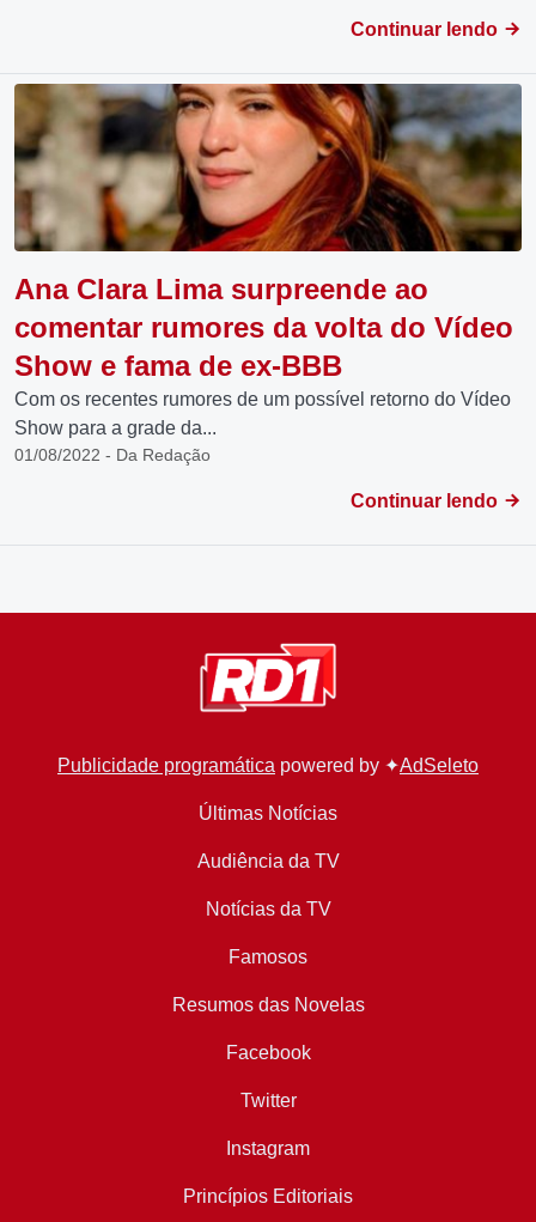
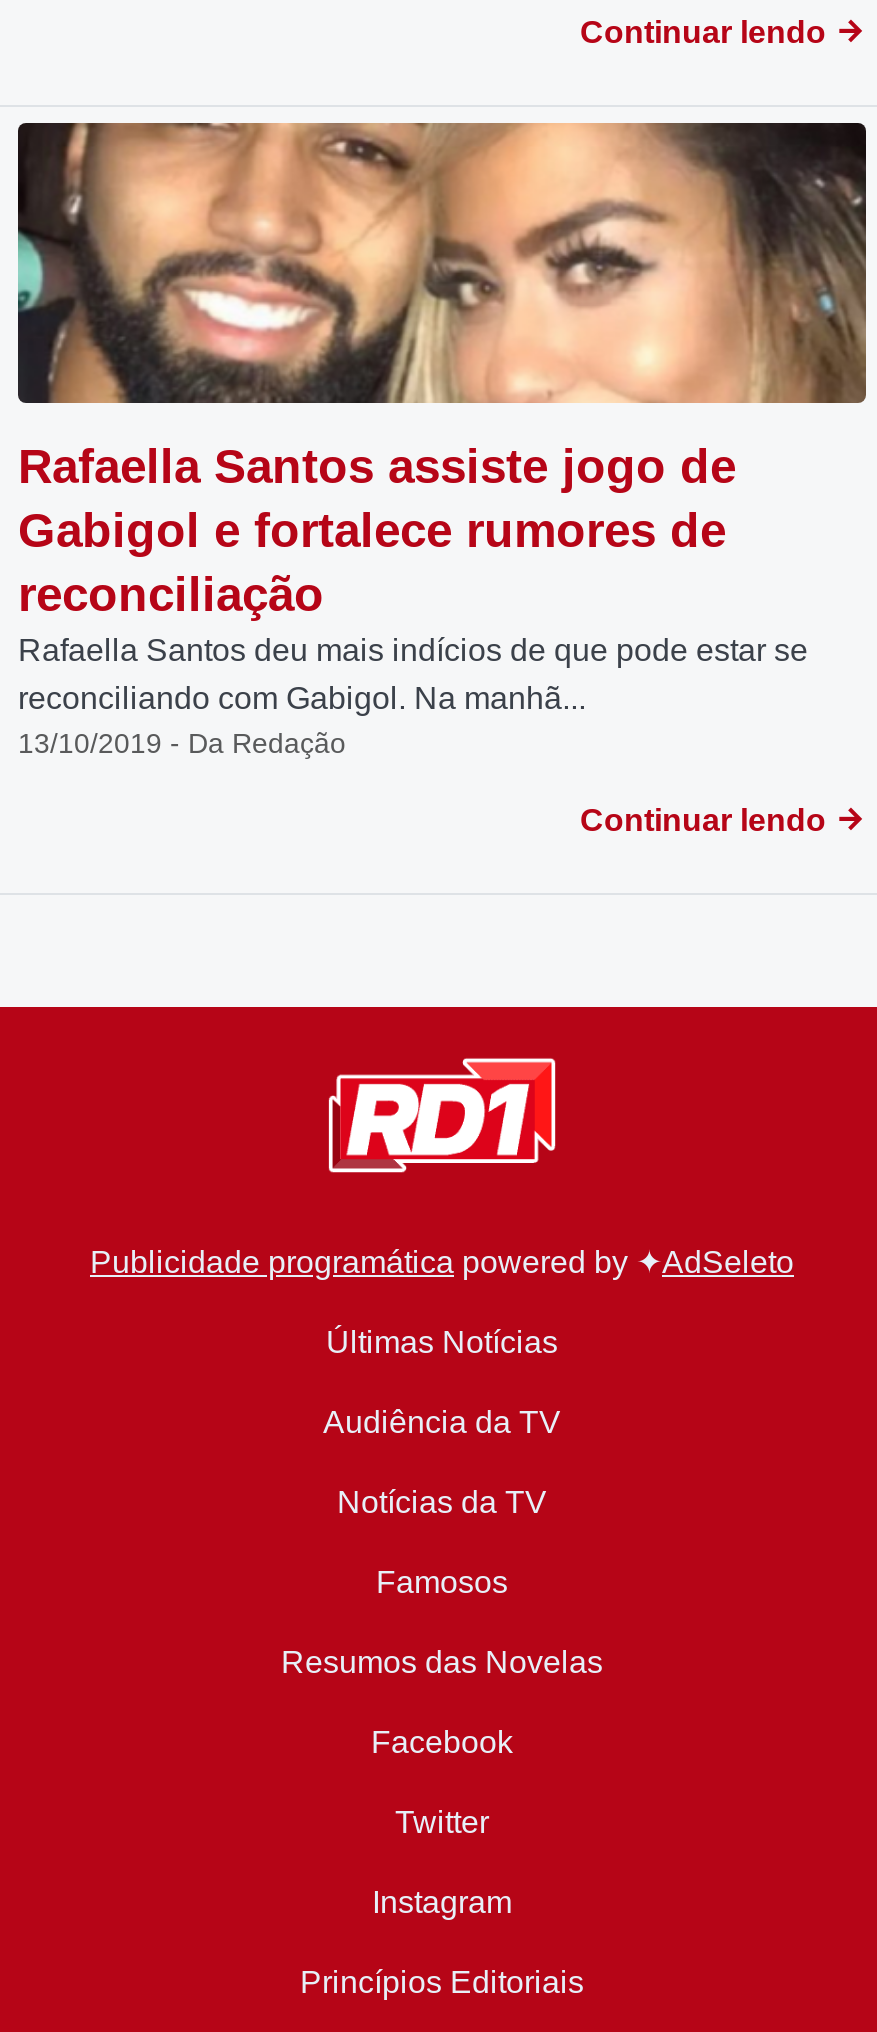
[13,83,522,465] [image] | Ana Clara Lima surpreende ao | comentar rumores da volta do Vídeo | Show e fama de ex-BBB | Com os recentes rumores de um possível retorno do Vídeo | Show para a grade da... | 01/08/2022 - Da Redação -> [16,121,868,760] [image] | Rafaella Santos assiste jogo de | Gabigol e fortalece rumores de | reconciliação | Rafaella Santos deu mais indícios de que pode estar se | reconciliando com Gabigol. Na manhã... | 13/10/2019 - Da Redação

